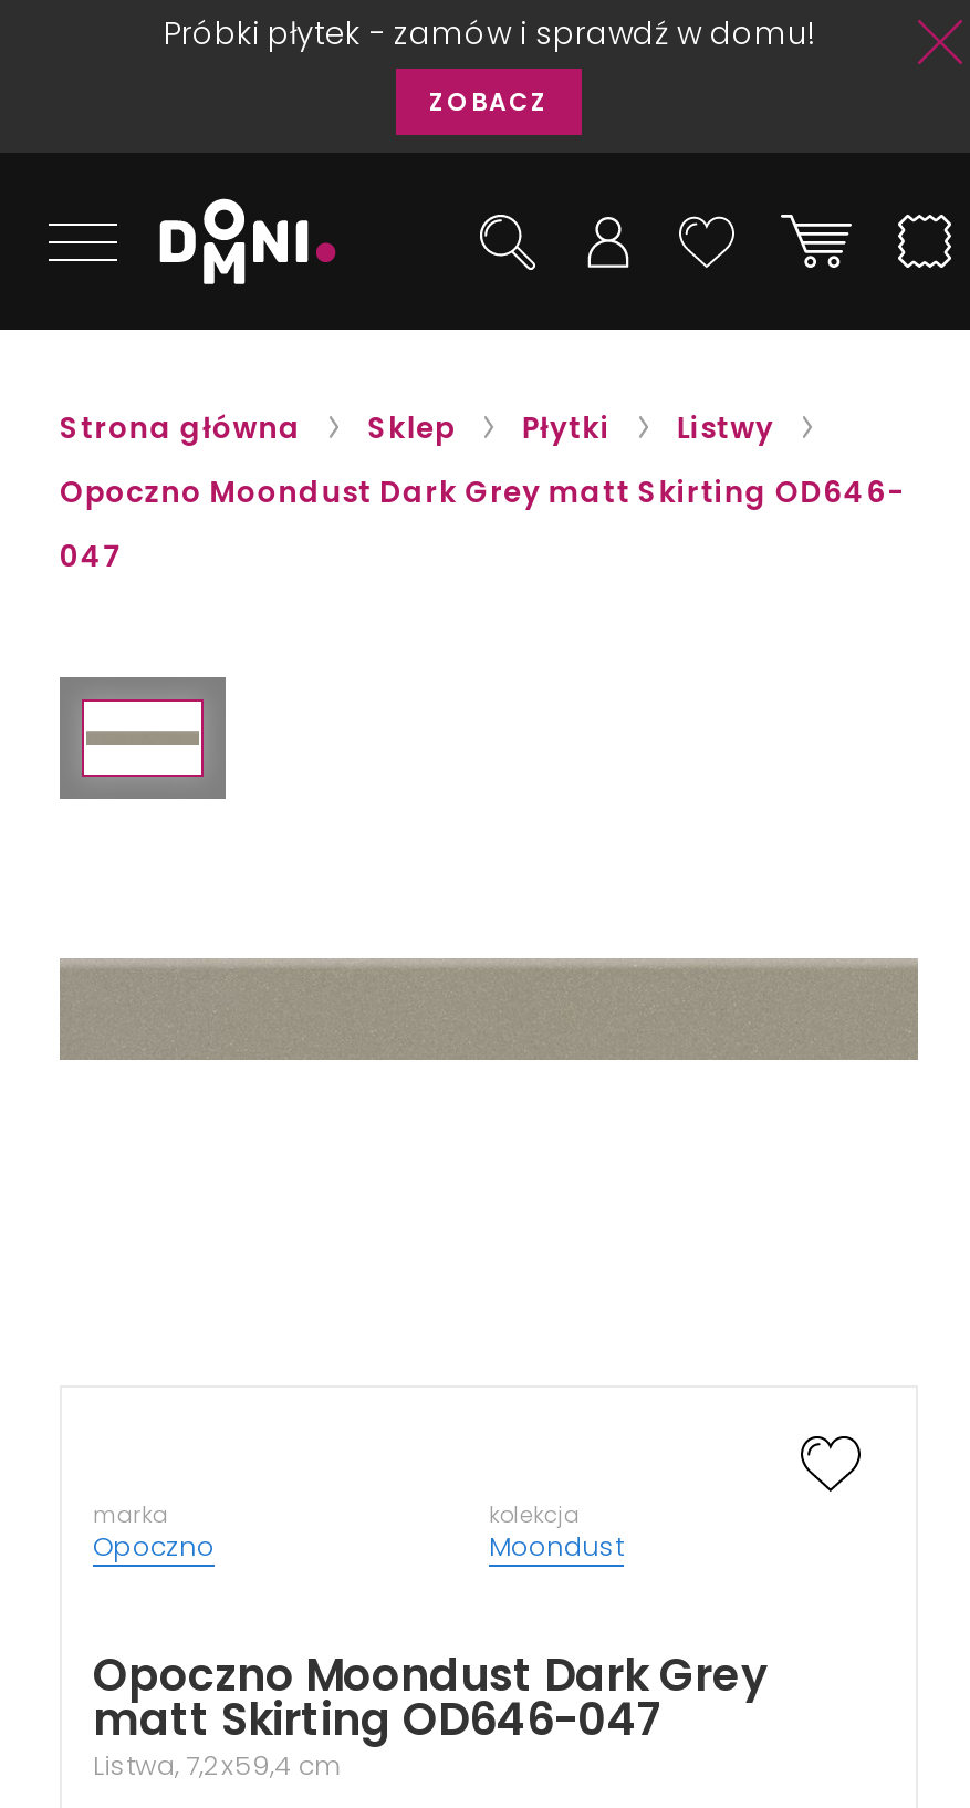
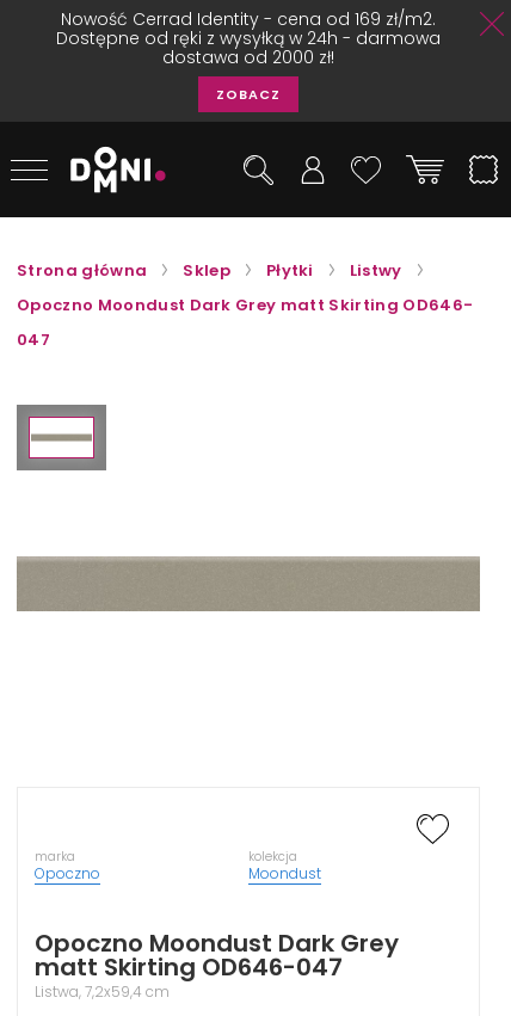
[164,11,814,55] Próbki płytek - zamów i sprawdź w domu! -> [56,7,441,69] Nowość Cerrad Identity - cena od 169 zł/m2. | Dostępne od ręki z wysyłką w 24h - darmowa | dostawa od 2000 zł!

